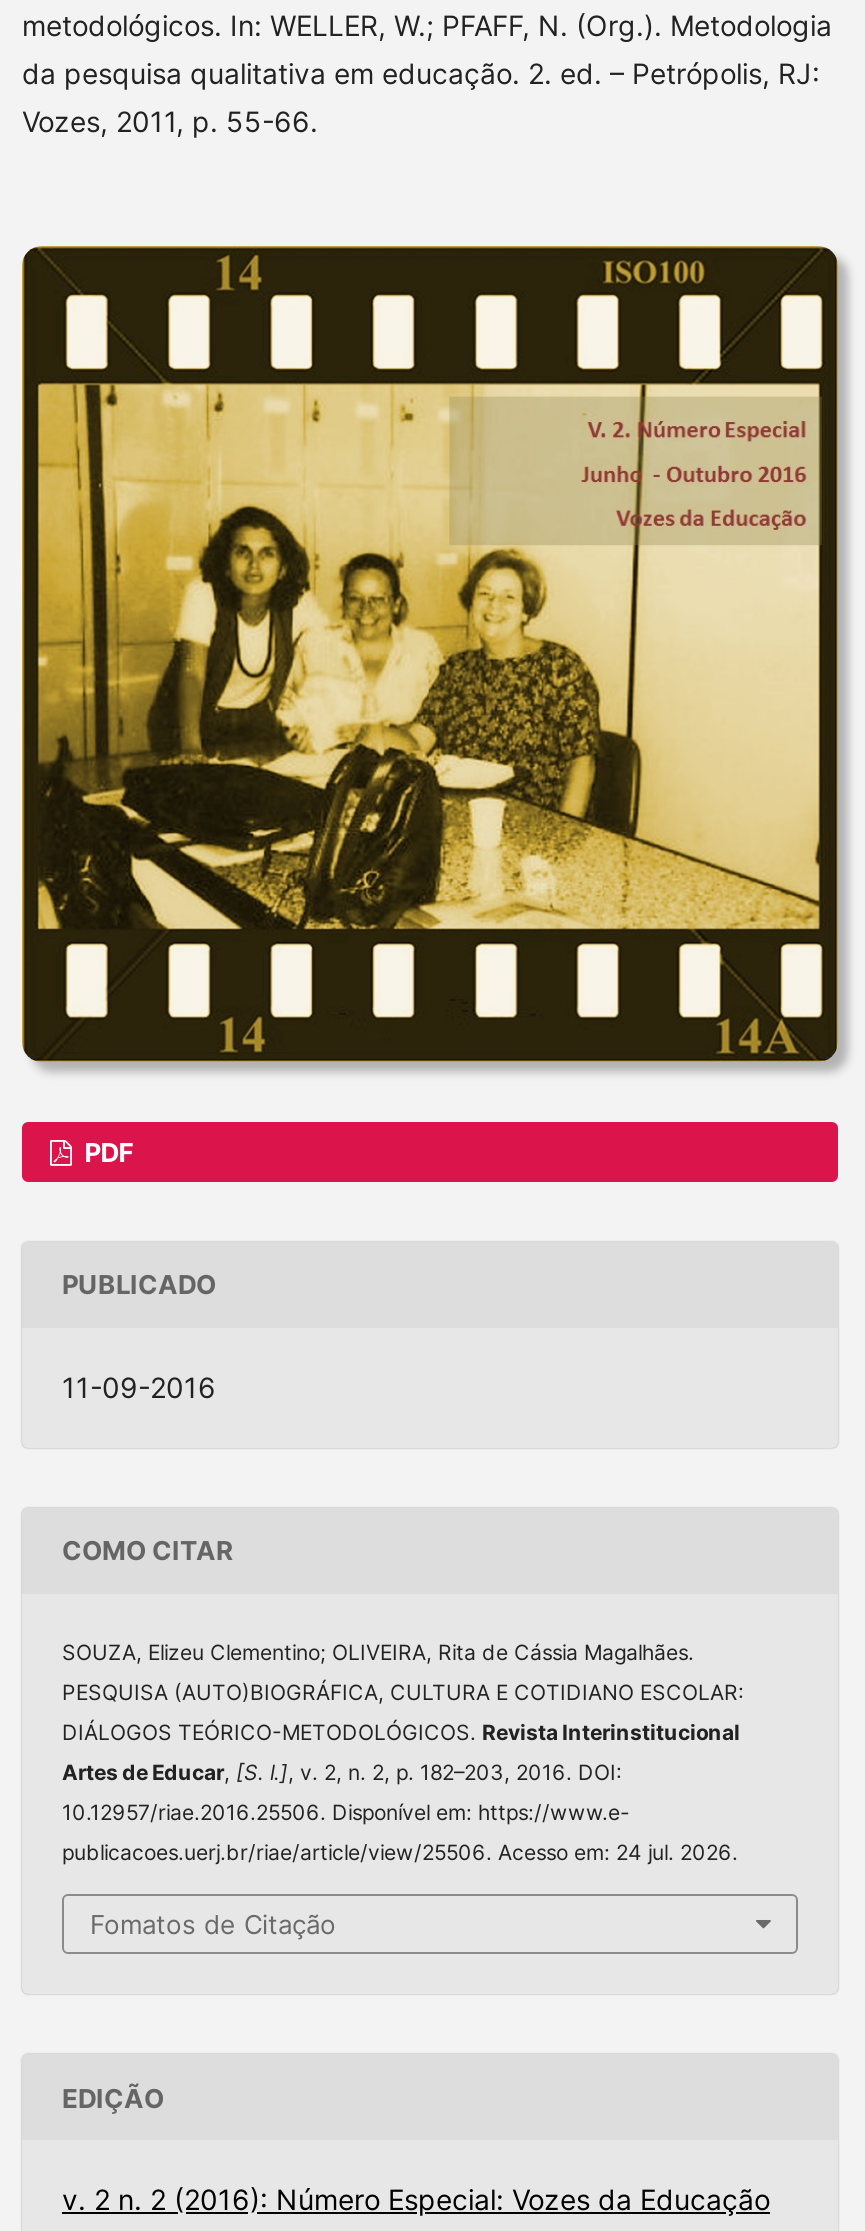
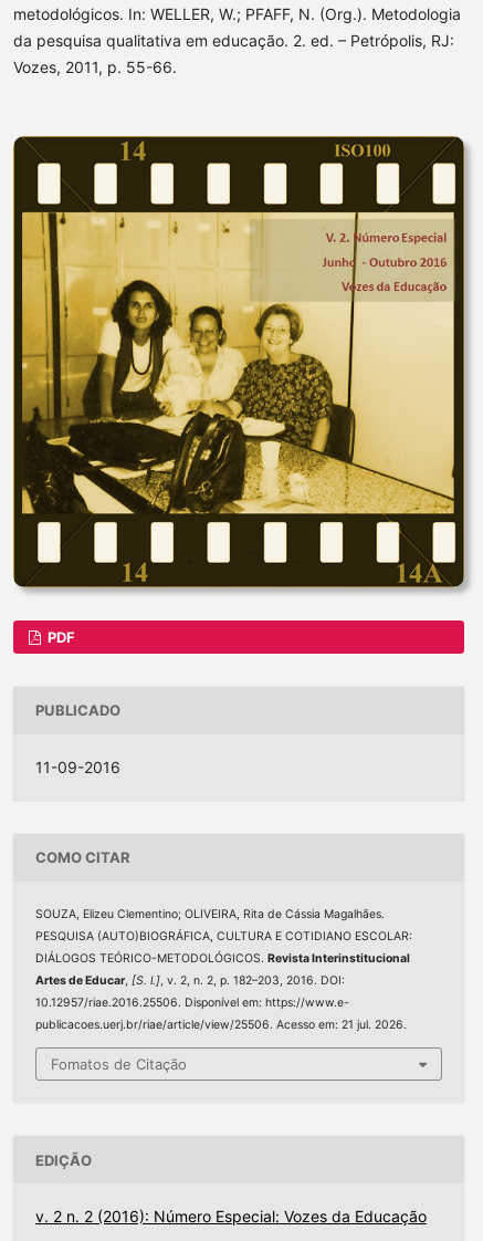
[62,1839,738,1865] publicacoes.uerj.br/riae/article/view/25506. Acesso em: 24 jul. 2026. -> [35,1017,407,1032] publicacoes.uerj.br/riae/article/view/25506. Acesso em: 21 jul. 2026.

